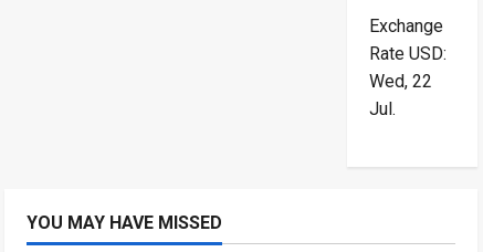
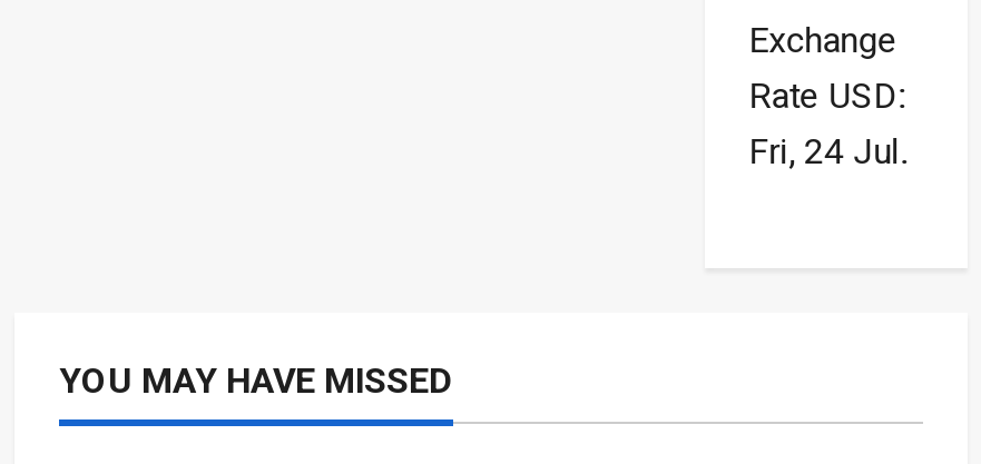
[369,70,432,119] Wed, 22 | Jul. -> [748,130,907,172] Fri, 24 Jul.

